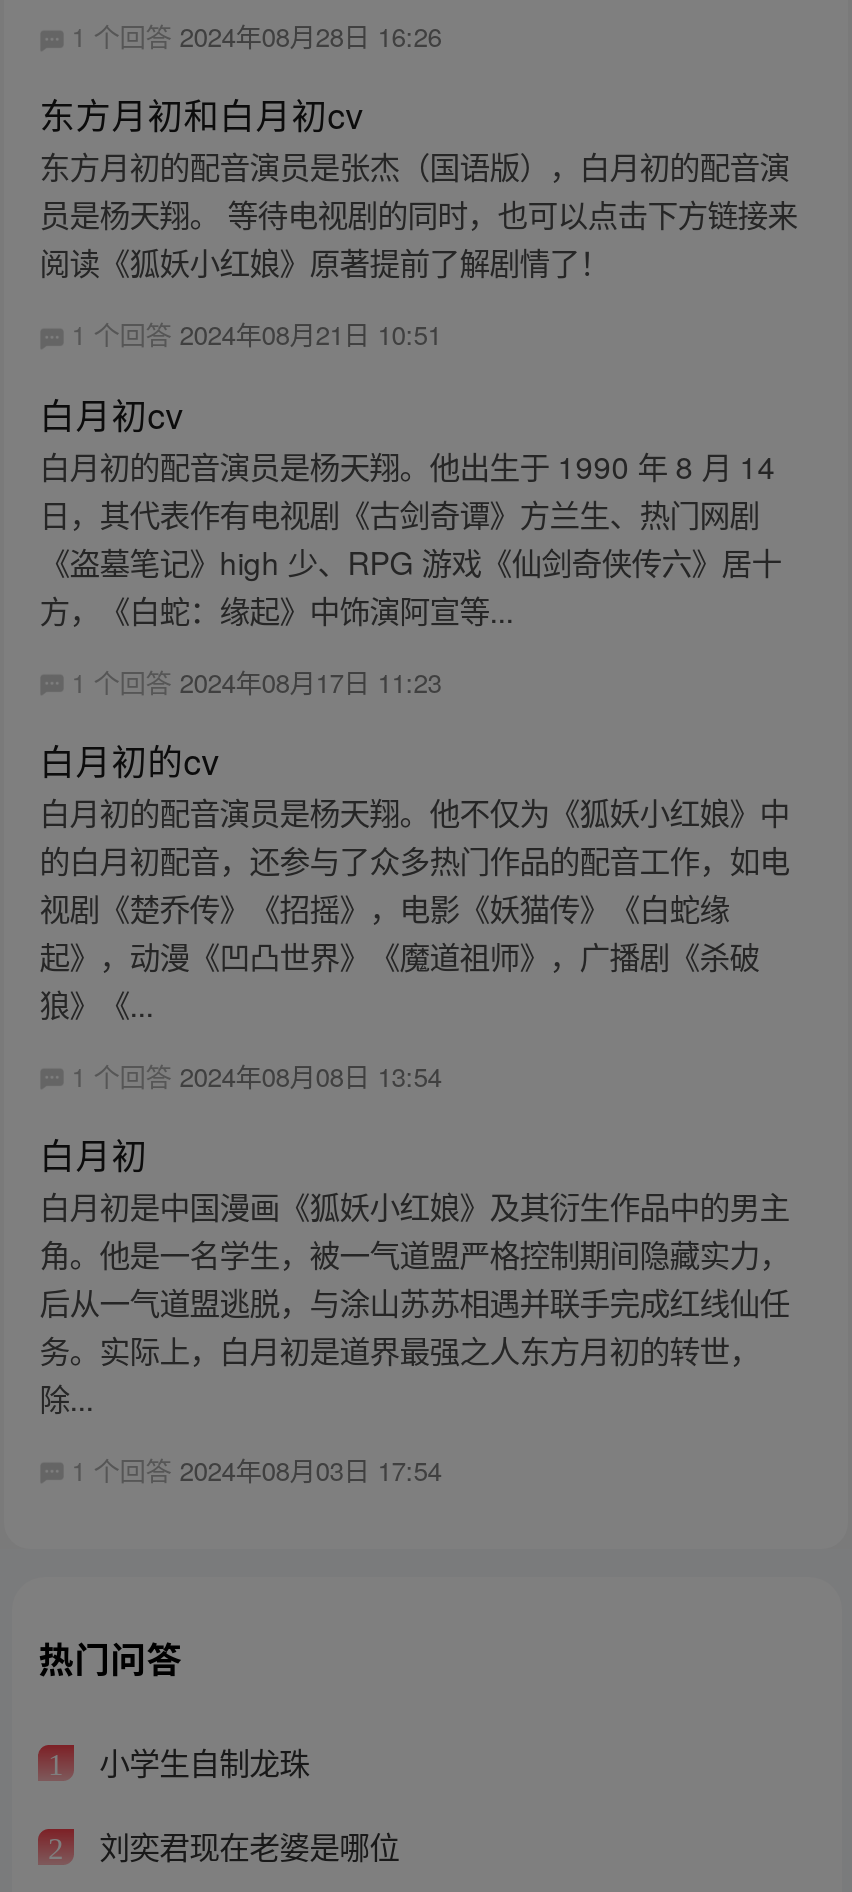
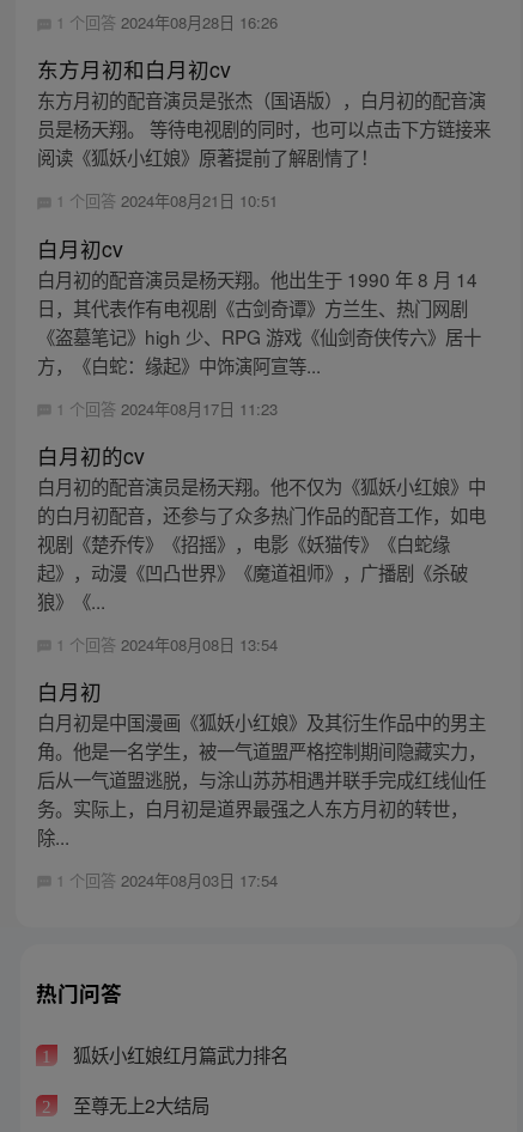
[91,1740,309,1784] 小学生自制龙珠 -> [68,1042,288,1068] 狐妖小红娘红月篇武力排名
[91,1823,399,1867] 刘奕君现在老婆是哪位 -> [68,1091,209,1118] 至尊无上2大结局

